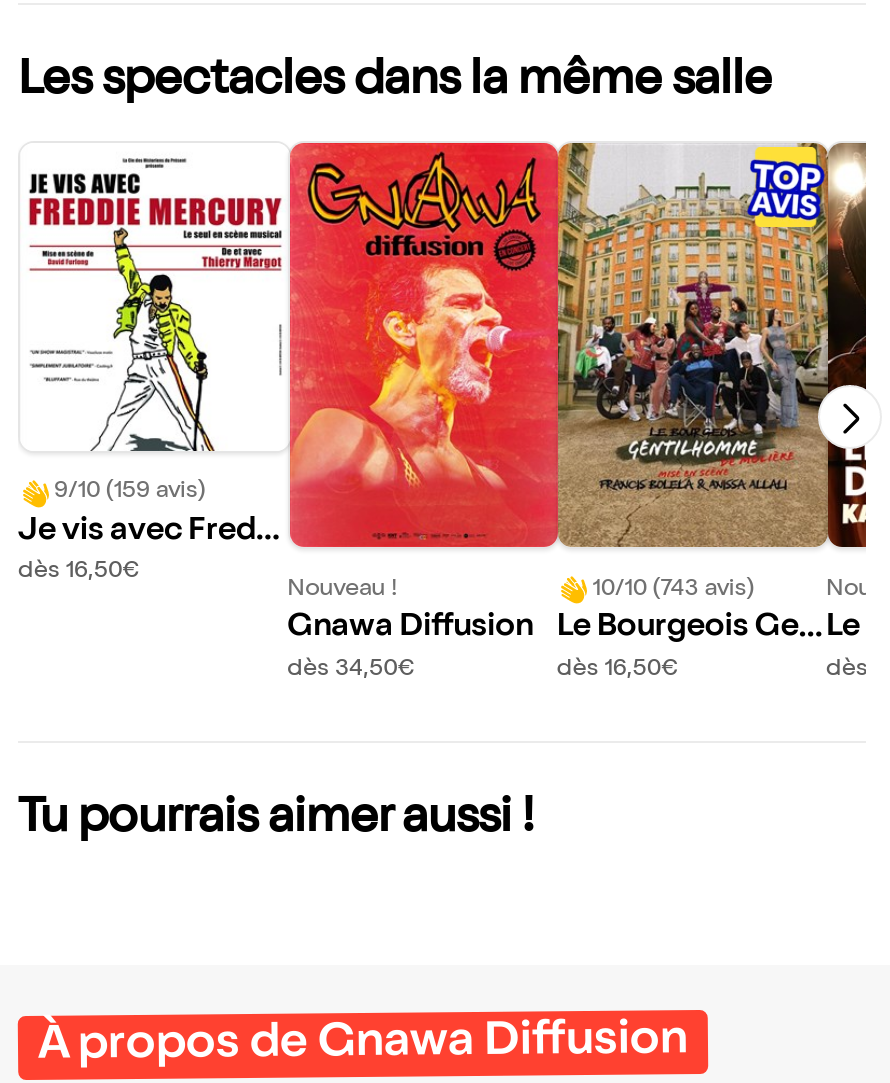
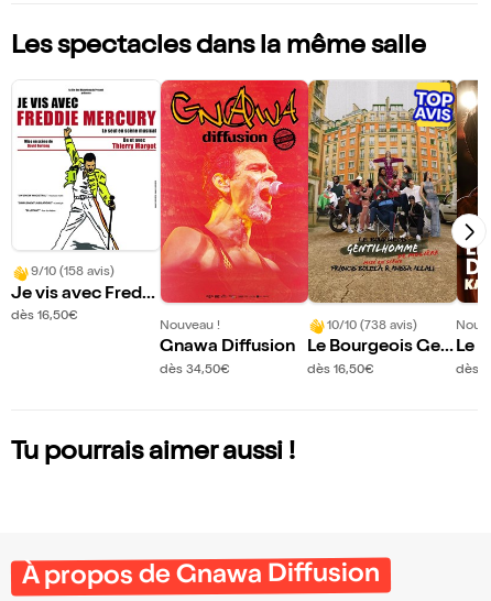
[54,482,206,506] 9/10 (159 avis) -> [31,267,114,280] 9/10 (158 avis)
[593,579,755,603] 10/10 (743 avis) -> [327,320,418,333] 10/10 (738 avis)

